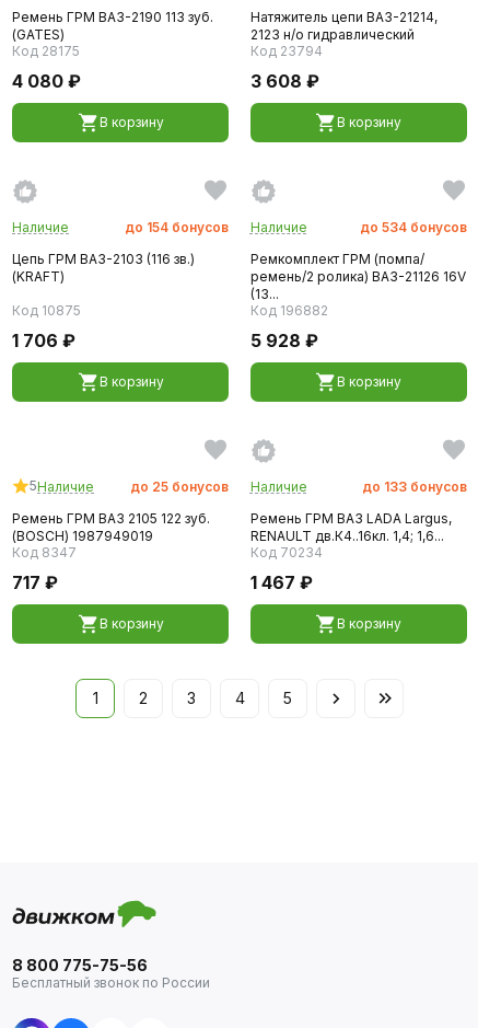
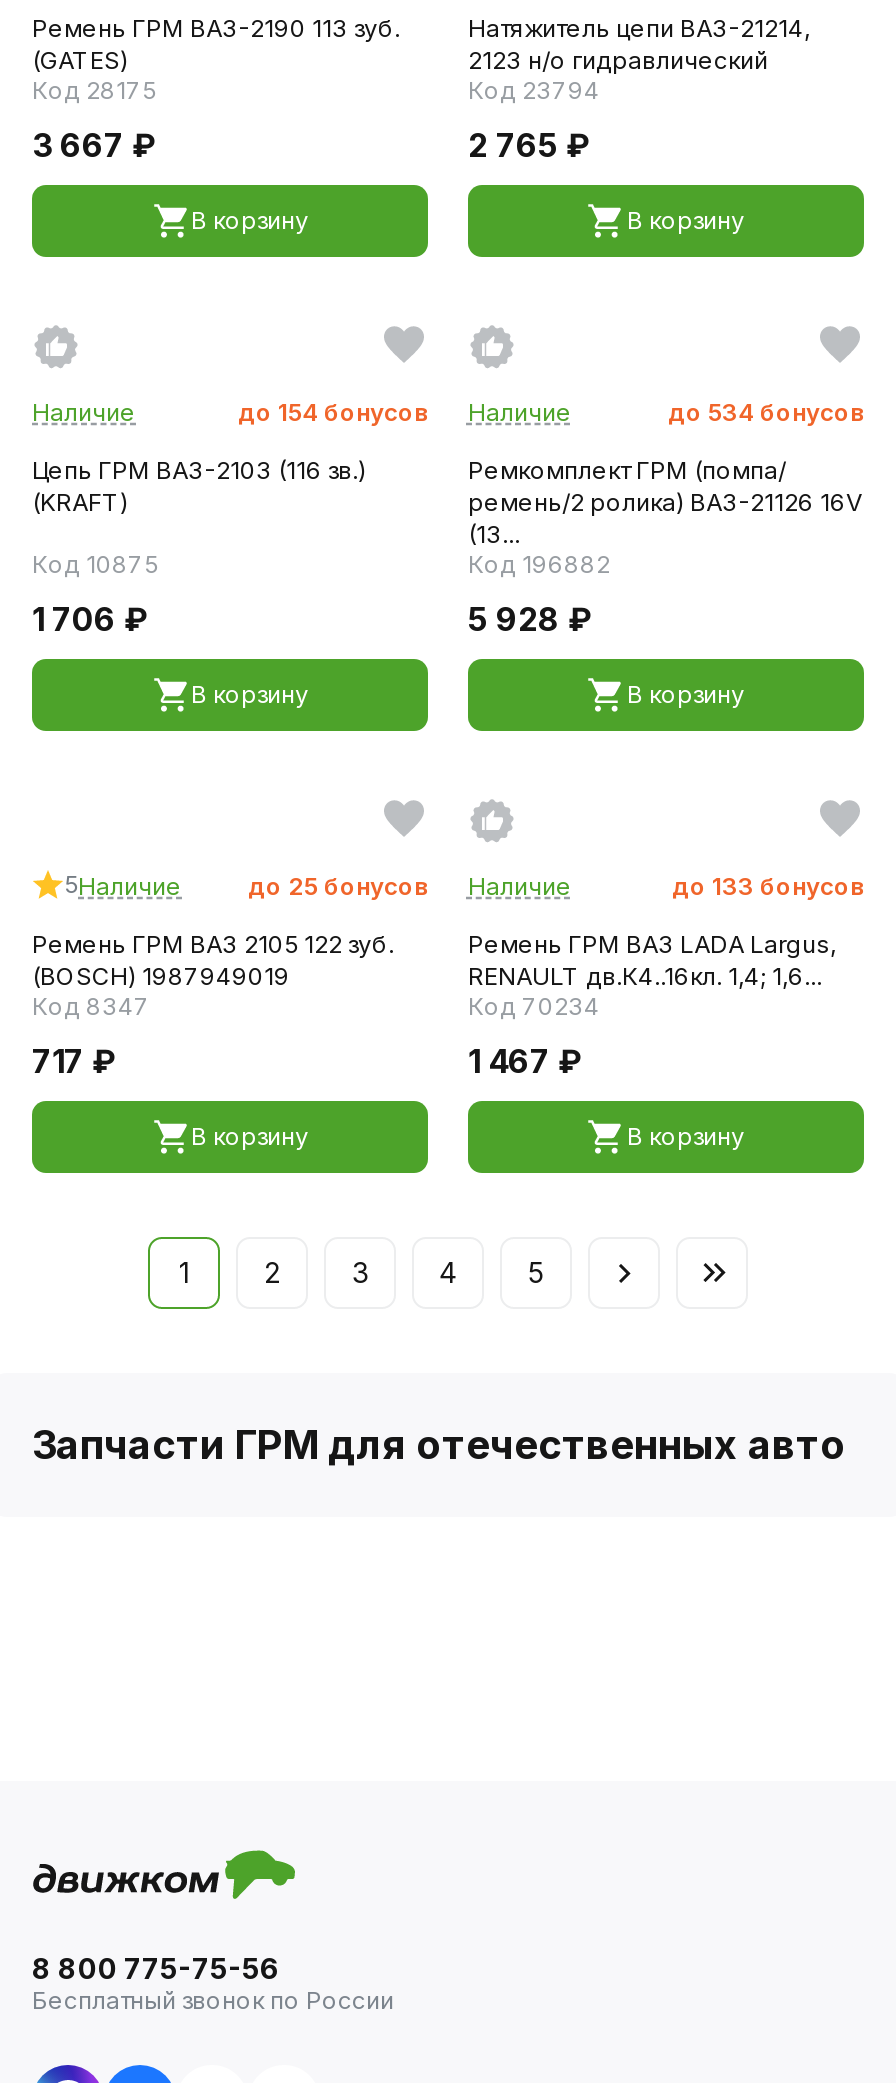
[12,70,81,92] 4 080 ₽ -> [32,125,156,165] 3 667 ₽
[250,70,319,92] 3 608 ₽ -> [468,125,590,165] 2 765 ₽
none -> [32,1420,846,1468] Запчасти ГРМ для отечественных авто

